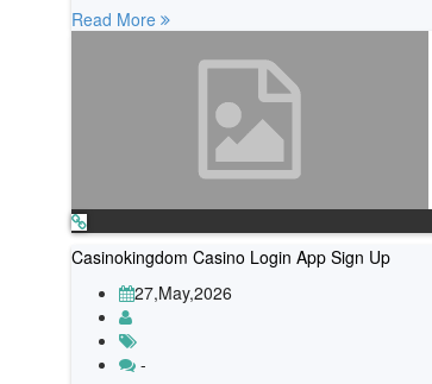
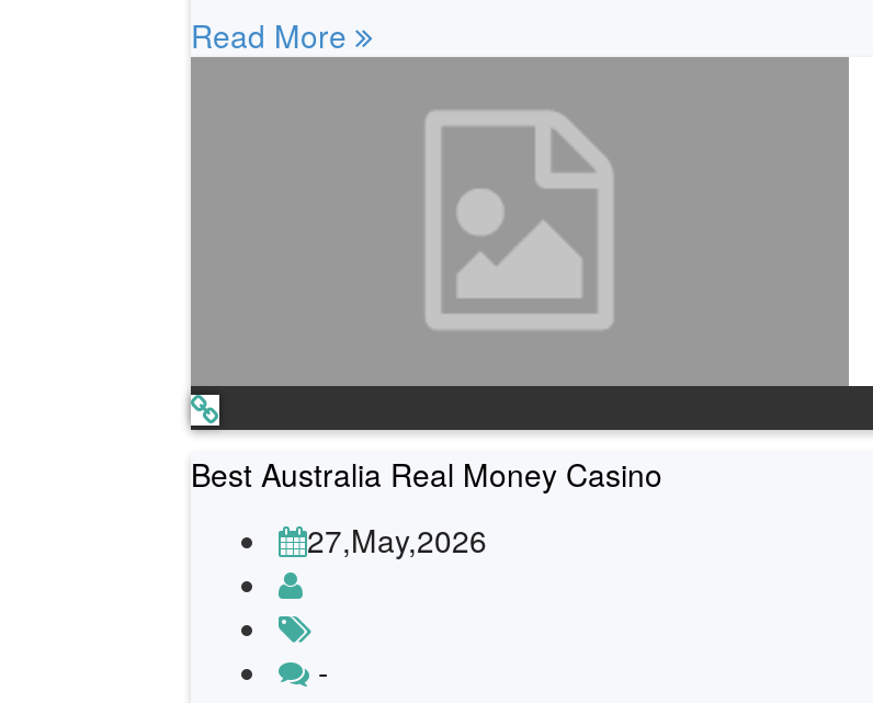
[71,245,390,269] Casinokingdom Casino Login App Sign Up -> [191,452,662,496] Best Australia Real Money Casino

